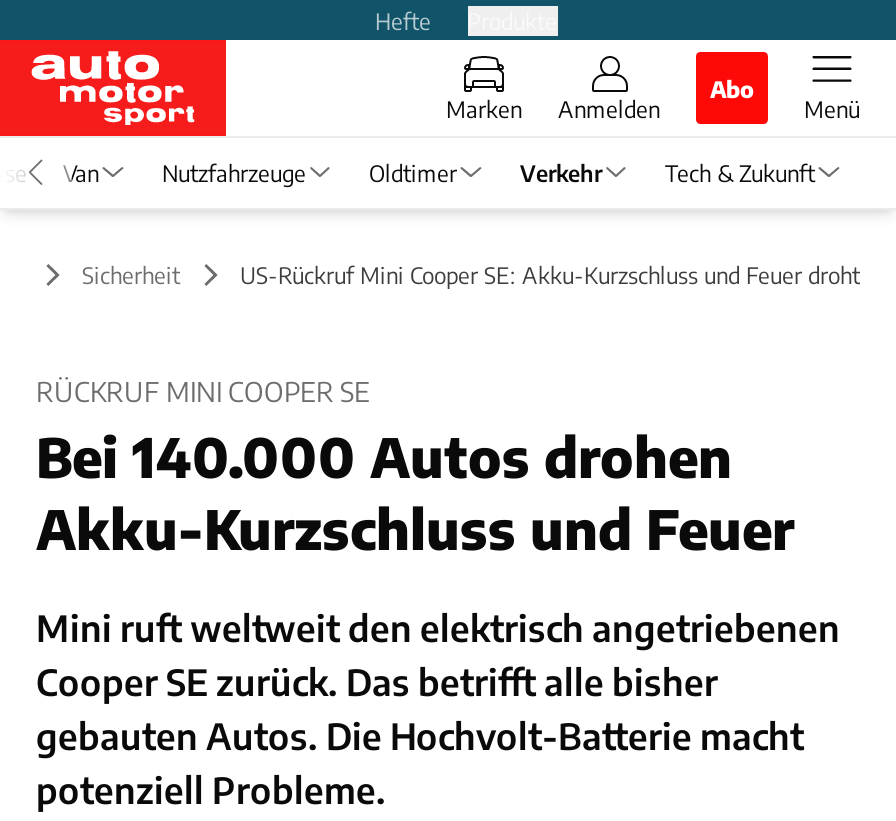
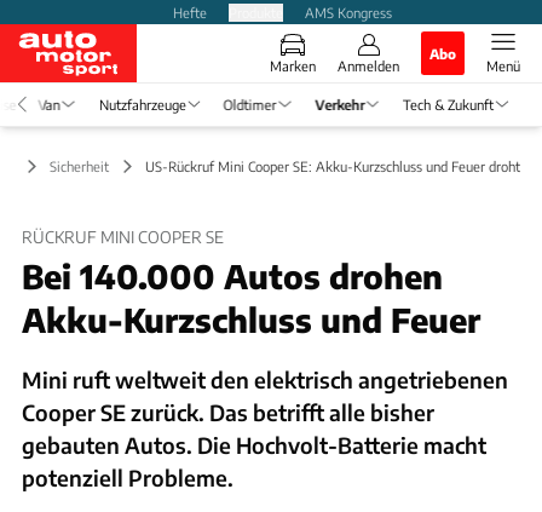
none -> [304,3,391,20] AMS Kongress

